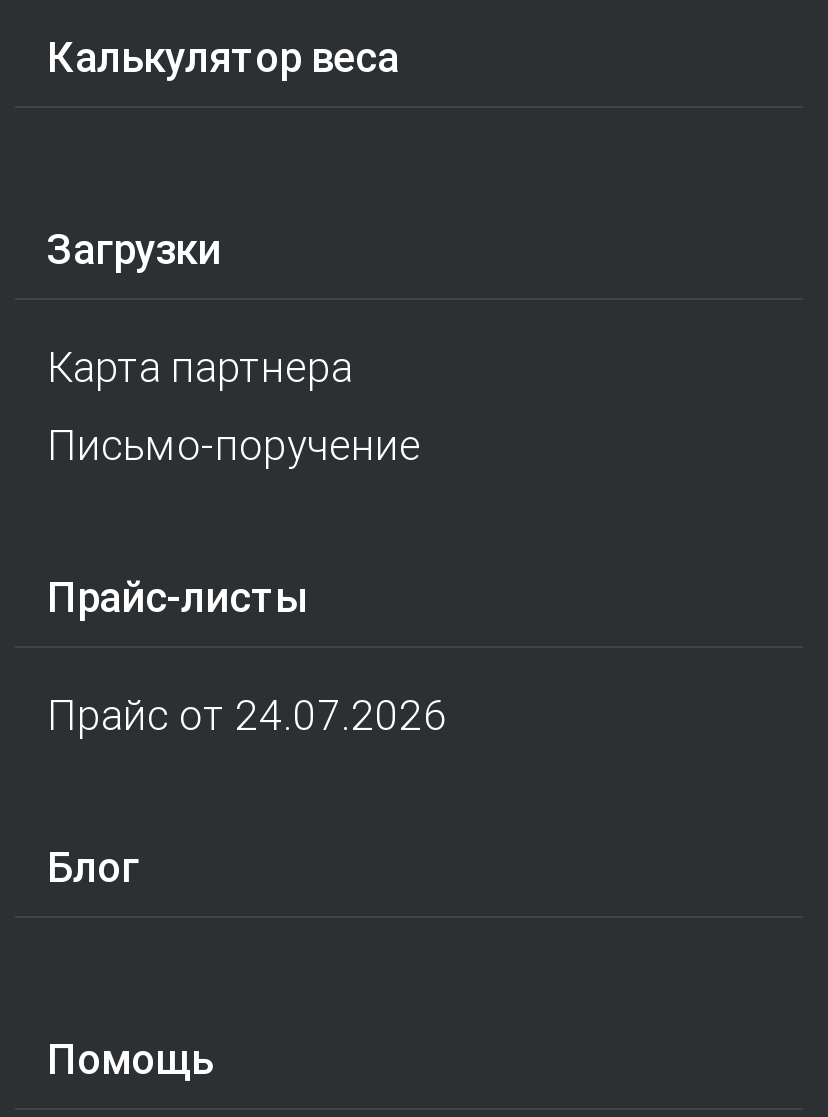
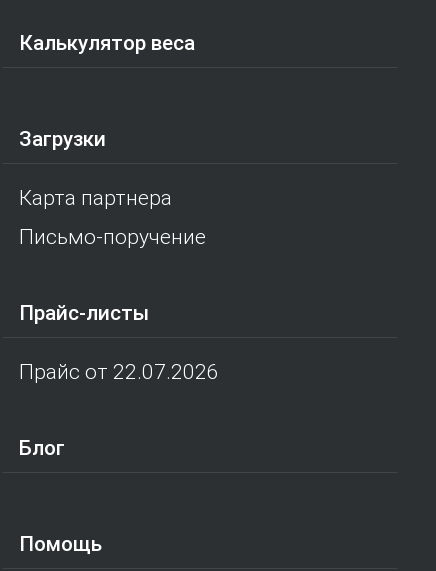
[47,692,447,740] Прайс от 24.07.2026 -> [19,360,219,384] Прайс от 22.07.2026

